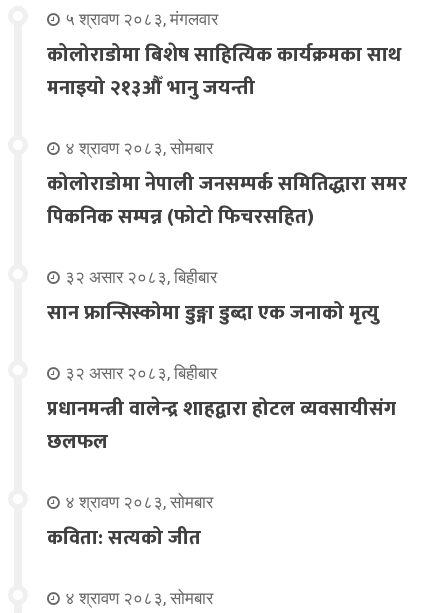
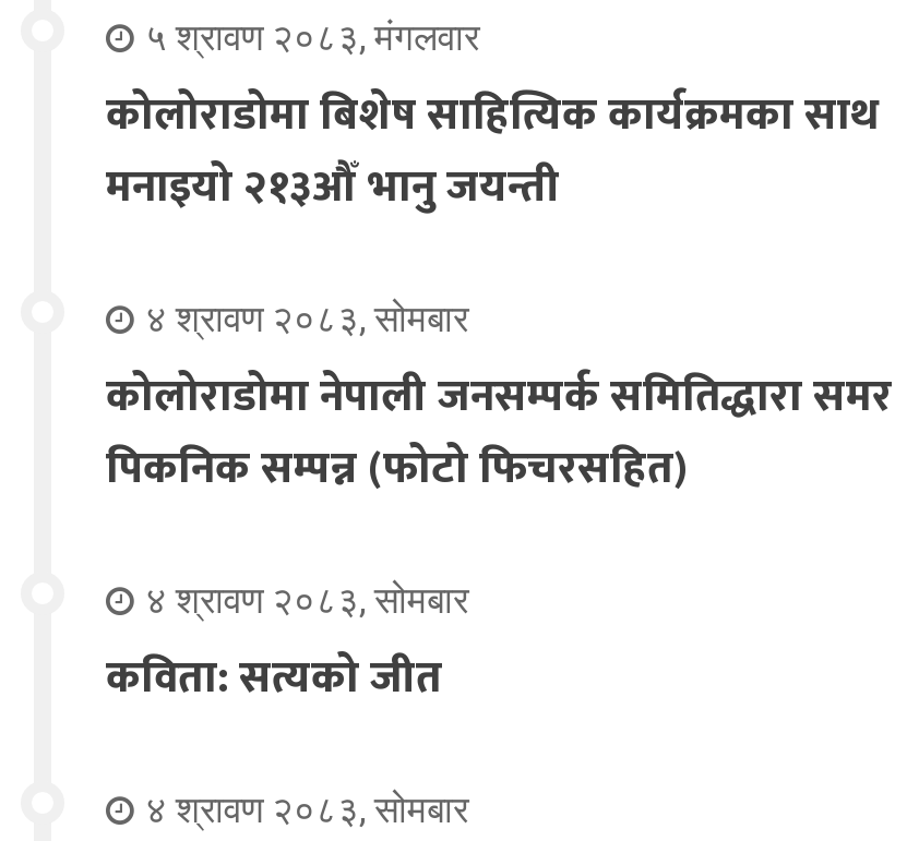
[47,267,396,459] ३२ असार २०८३, बिहीबार | सान फ्रान्सिस्कोमा डुङ्गा डुब्दा एक जनाको मृत्यु | ३२ असार २०८३, बिहीबार | प्रधानमन्त्री वालेन्द्र शाहद्वारा होटल व्यवसायीसंग | छलफल -> none

